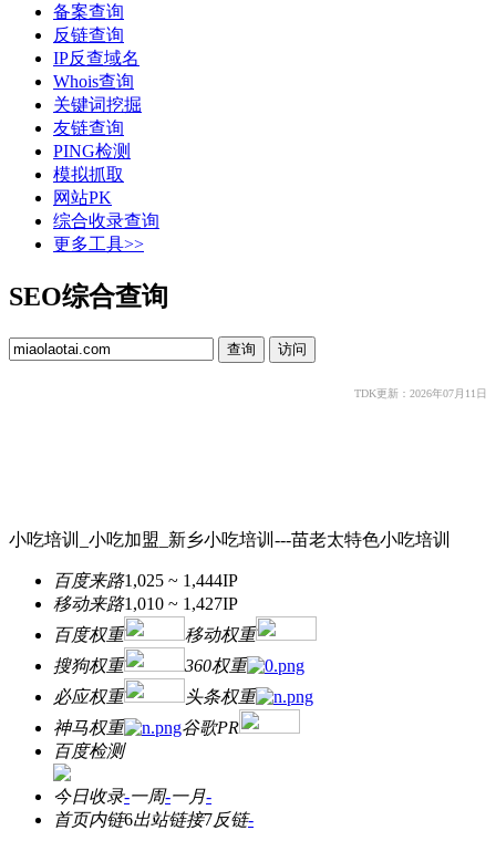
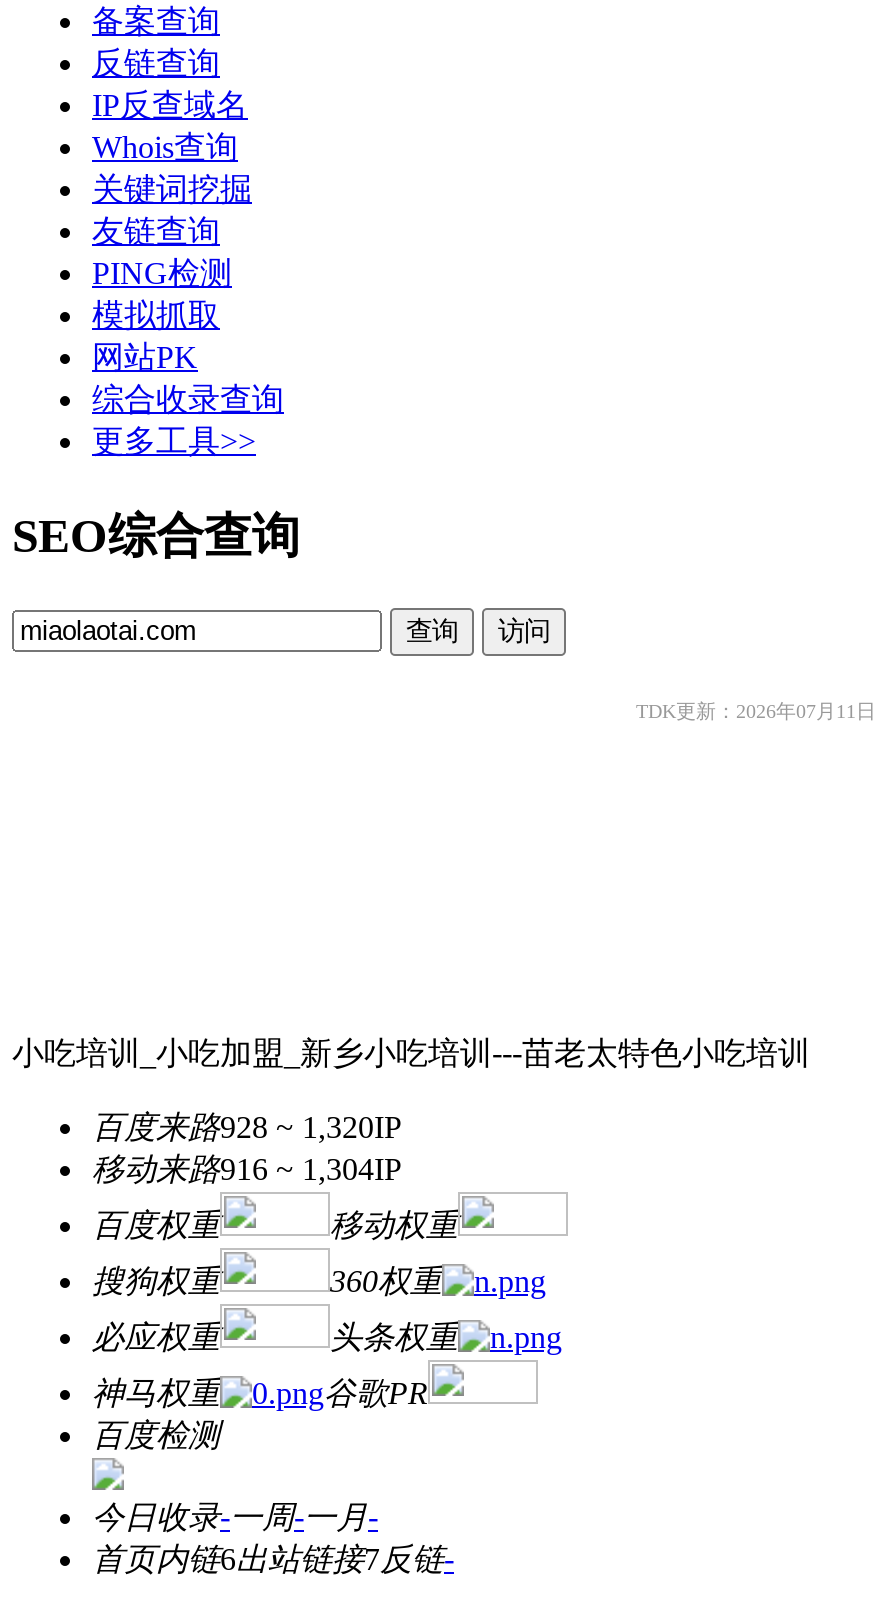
[53,571,238,590] 百度来路1,025 ~ 1,444IP -> [92,1110,402,1144] 百度来路928 ~ 1,320IP
[53,594,238,613] 移动来路1,010 ~ 1,427IP -> [92,1152,402,1186] 移动来路916 ~ 1,304IP

